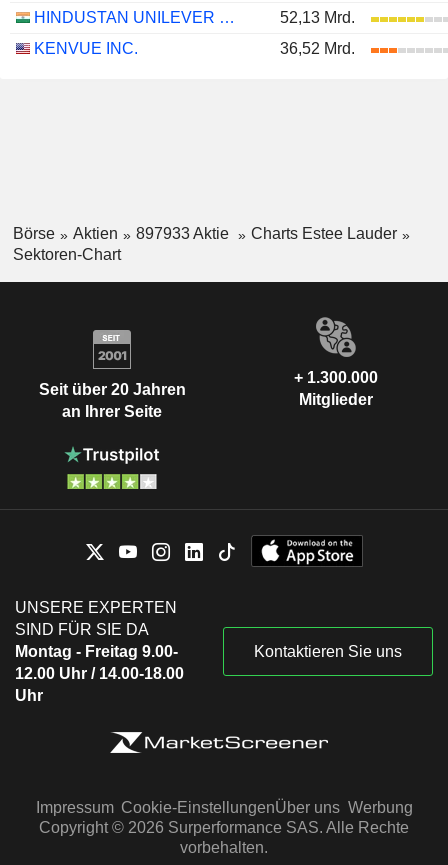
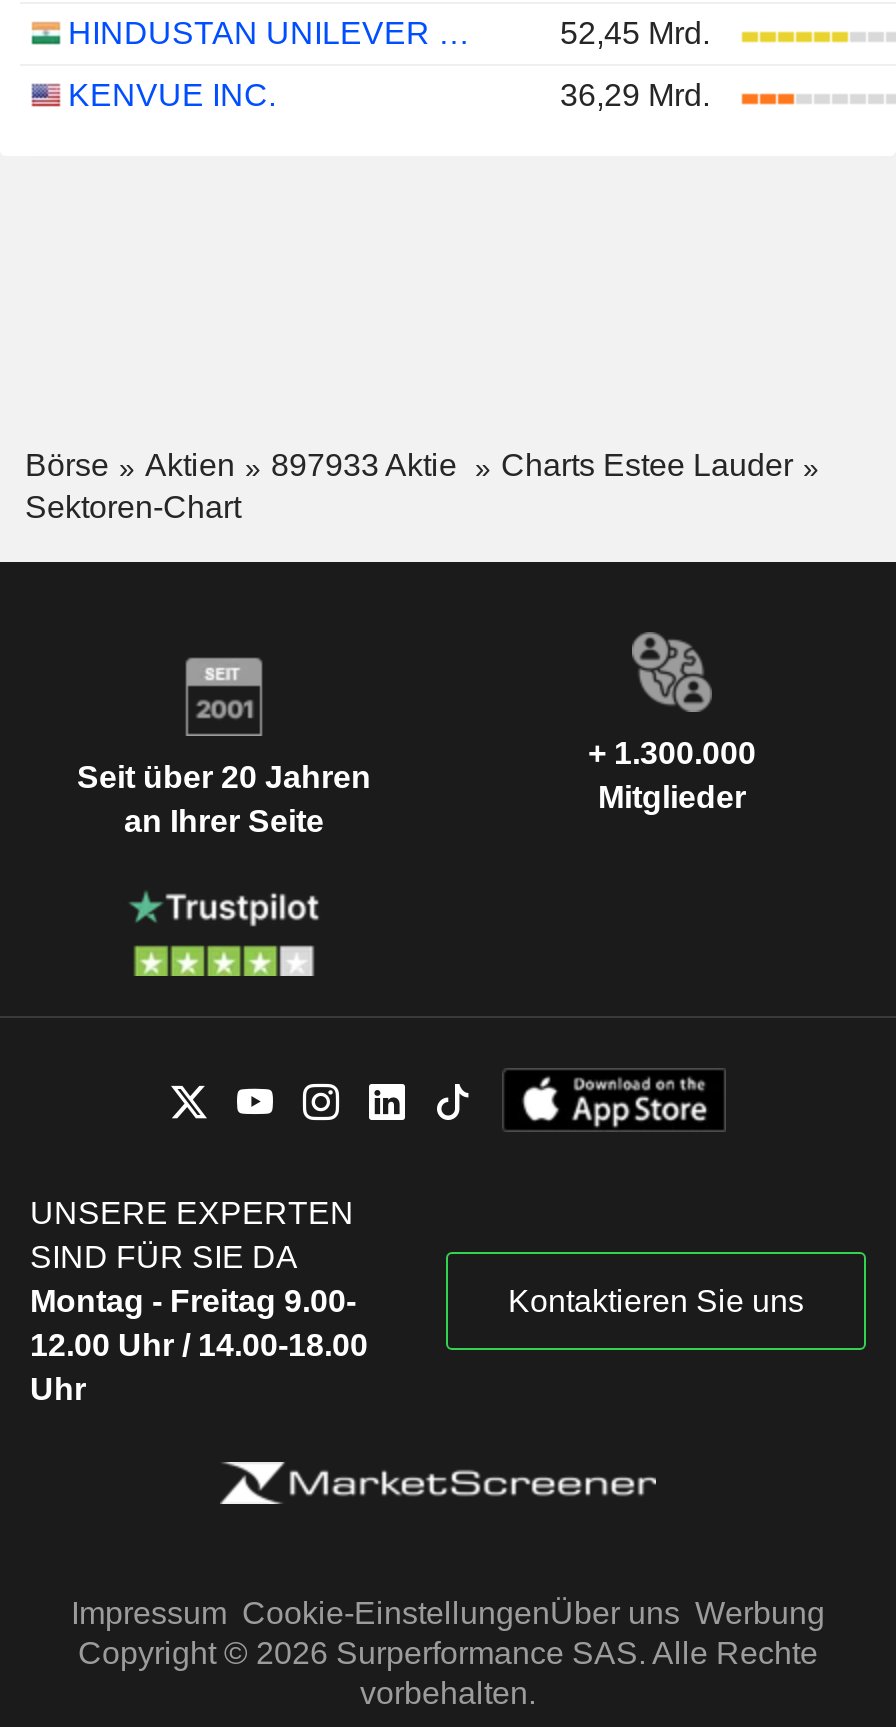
[280,9,355,26] 52,13 Mrd. -> [560,16,710,50] 52,45 Mrd.
[280,40,355,57] 36,52 Mrd. -> [560,78,710,112] 36,29 Mrd.

